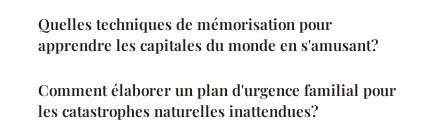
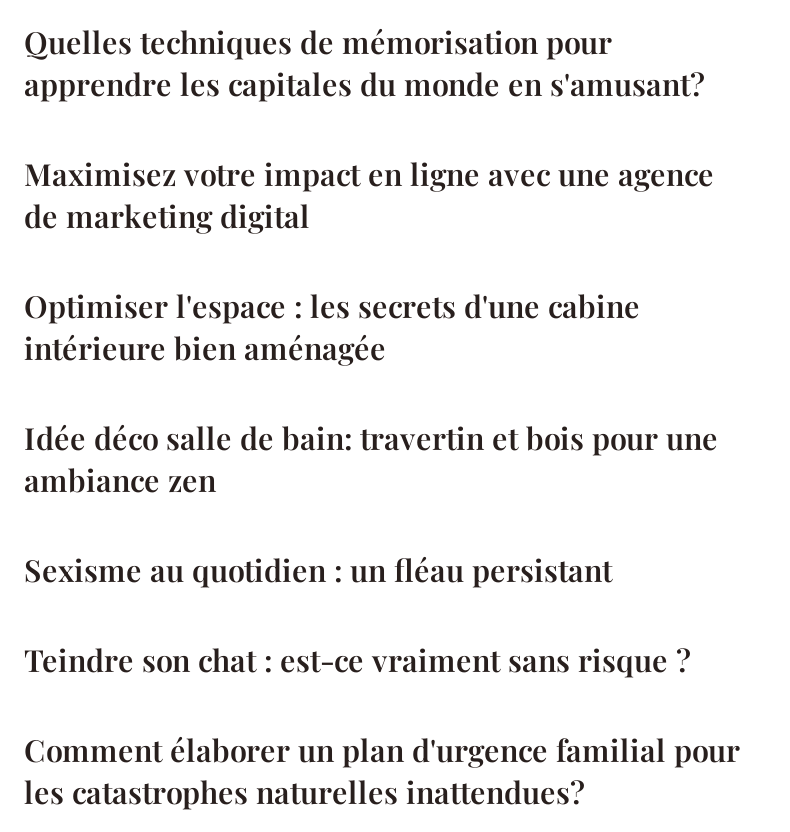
none -> [24,154,718,680] Maximisez votre impact en ligne avec une agence | de marketing digital | Optimiser l'espace : les secrets d'une cabine | intérieure bien aménagée | Idée déco salle de bain: travertin et bois pour une | ambiance zen | Sexisme au quotidien : un fléau persistant | Teindre son chat : est-ce vraiment sans risque ?

